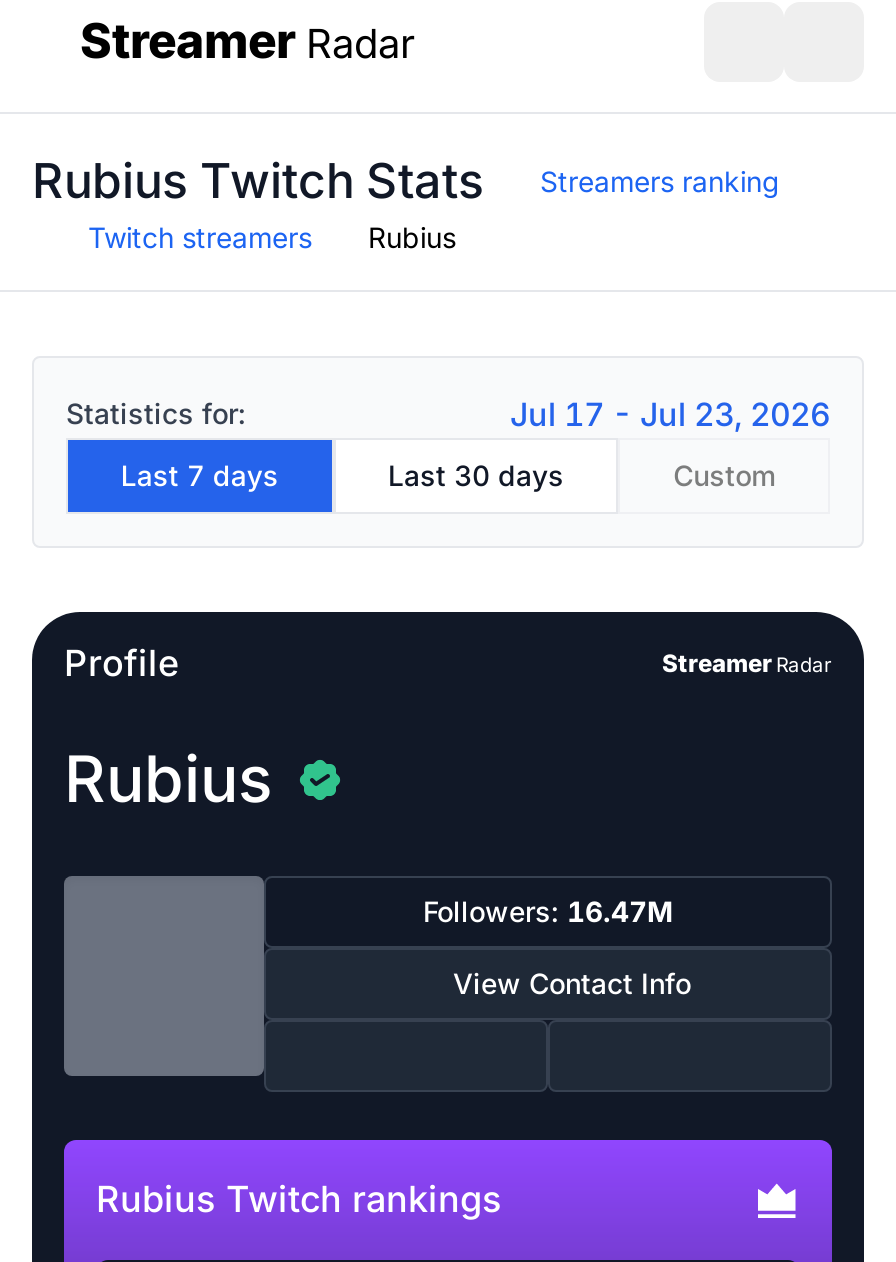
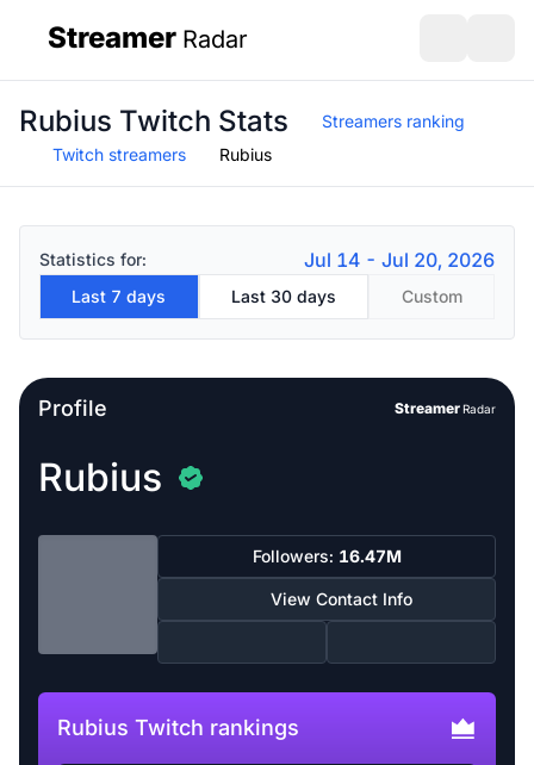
[510,394,830,434] Jul 17 - Jul 23, 2026 -> [304,248,495,272] Jul 14 - Jul 20, 2026

